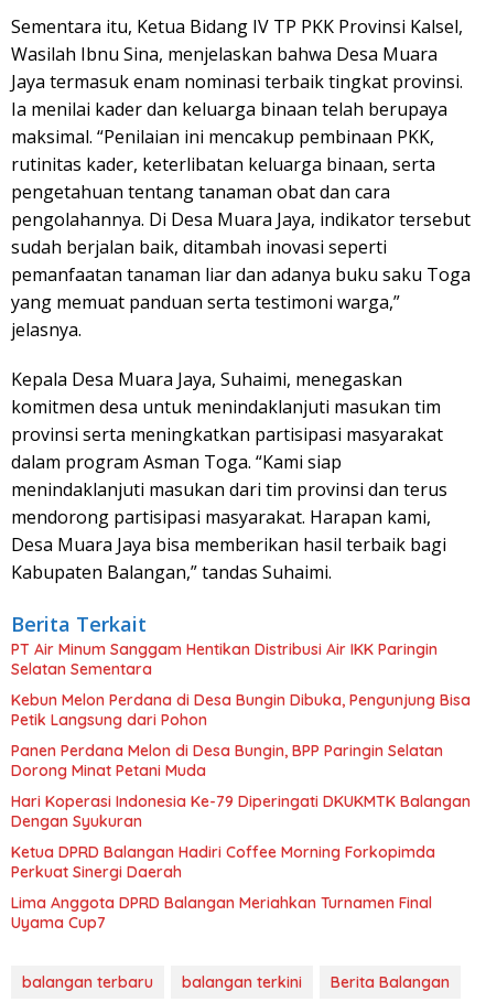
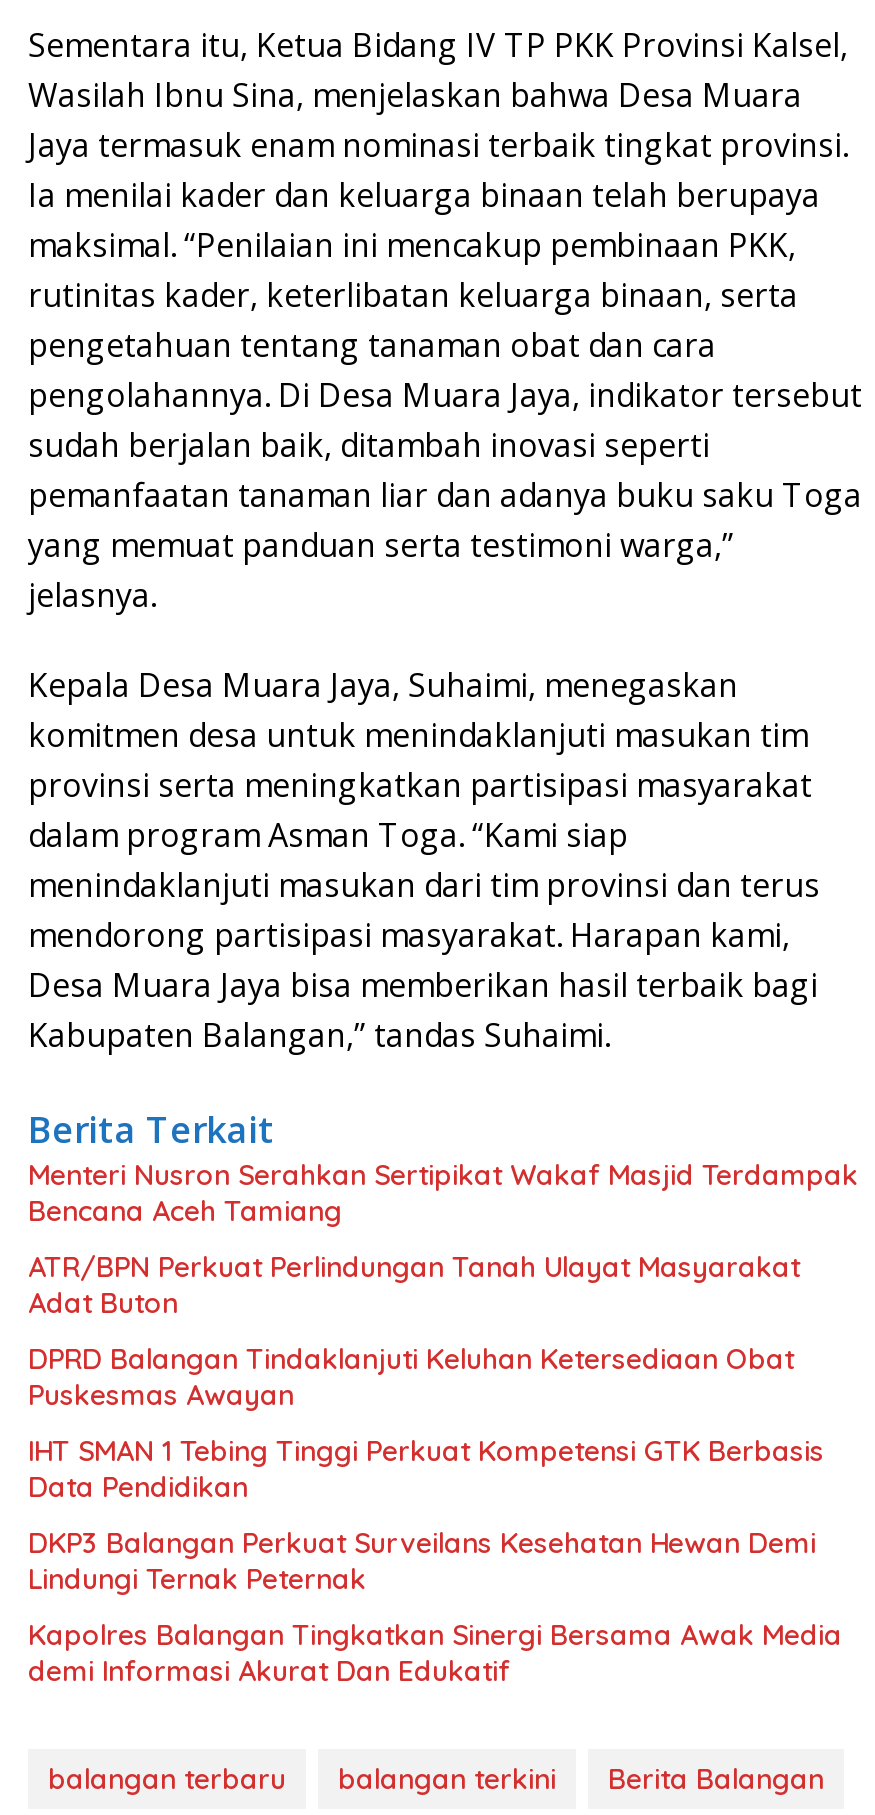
[11,639,438,679] PT Air Minum Sanggam Hentikan Distribusi Air IKK Paringin | Selatan Sementara -> [28,1157,858,1229] Menteri Nusron Serahkan Sertipikat Wakaf Masjid Terdampak | Bencana Aceh Tamiang
[11,690,471,730] Kebun Melon Perdana di Desa Bungin Dibuka, Pengunjung Bisa | Petik Langsung dari Pohon -> [28,1249,800,1321] ATR/BPN Perkuat Perlindungan Tanah Ulayat Masyarakat | Adat Buton
[11,741,443,780] Panen Perdana Melon di Desa Bungin, BPP Paringin Selatan | Dorong Minat Petani Muda -> [28,1341,794,1413] DPRD Balangan Tindaklanjuti Keluhan Ketersediaan Obat | Puskesmas Awayan
[11,791,471,831] Hari Koperasi Indonesia Ke-79 Diperingati DKUKMTK Balangan | Dengan Syukuran -> [28,1433,824,1505] IHT SMAN 1 Tebing Tinggi Perkuat Kompetensi GTK Berbasis | Data Pendidikan
[11,842,435,882] Ketua DPRD Balangan Hadiri Coffee Morning Forkopimda | Perkuat Sinergi Daerah -> [28,1525,816,1597] DKP3 Balangan Perkuat Surveilans Kesehatan Hewan Demi | Lindungi Ternak Peternak
[11,893,432,932] Lima Anggota DPRD Balangan Meriahkan Turnamen Final | Uyama Cup7 -> [28,1617,842,1689] Kapolres Balangan Tingkatkan Sinergi Bersama Awak Media | demi Informasi Akurat Dan Edukatif

